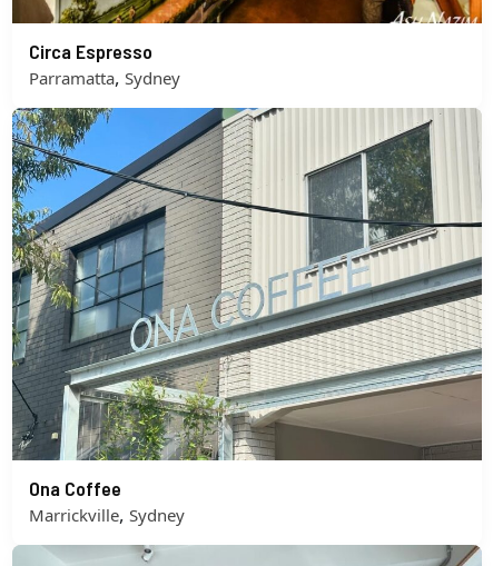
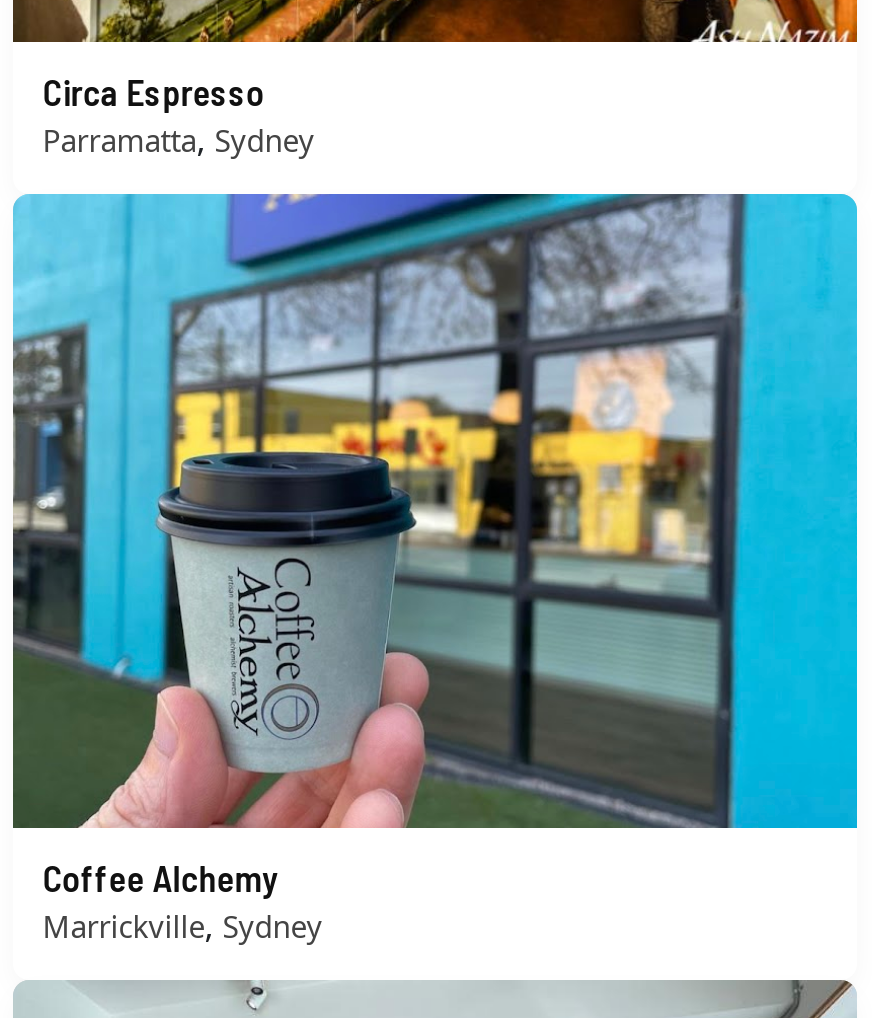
[11,107,483,500] [image] | Ona Coffee -> [11,192,859,899] [image] | Coffee Alchemy

